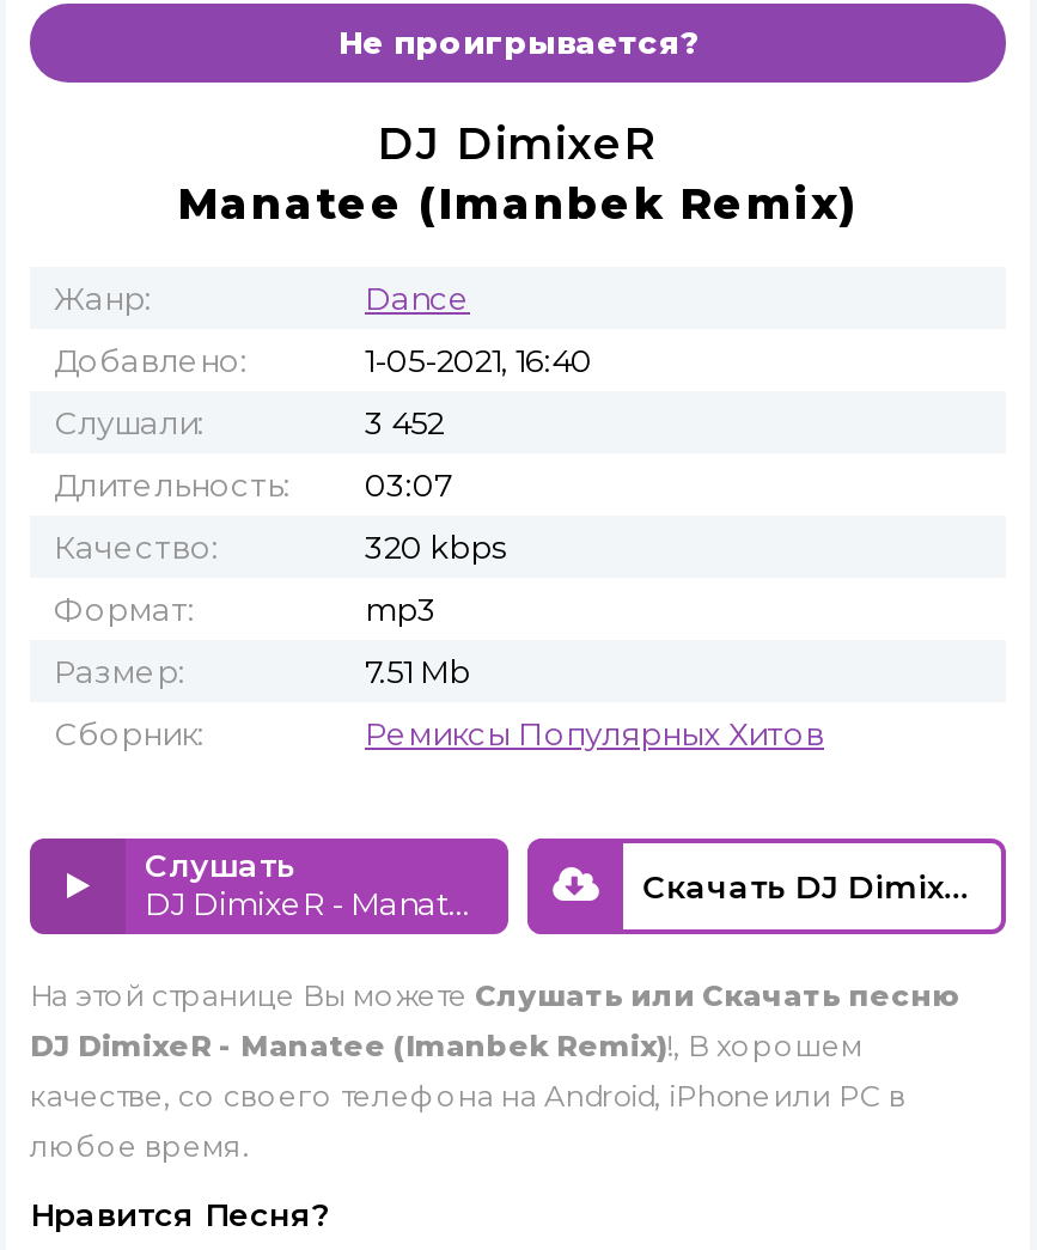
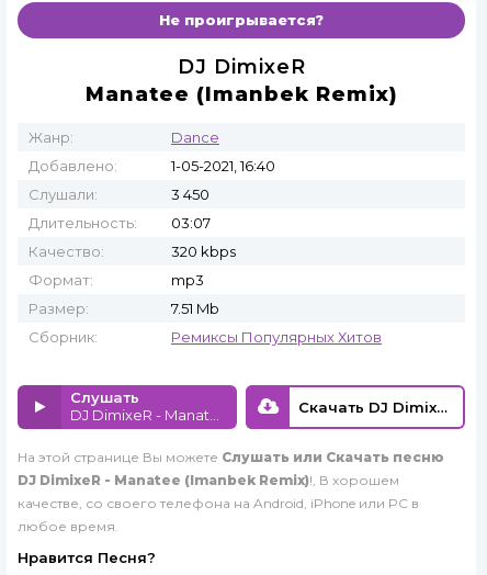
[365,403,444,441] 3 452 -> [171,185,209,203] 3 450

